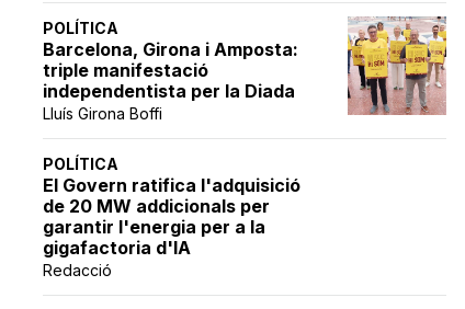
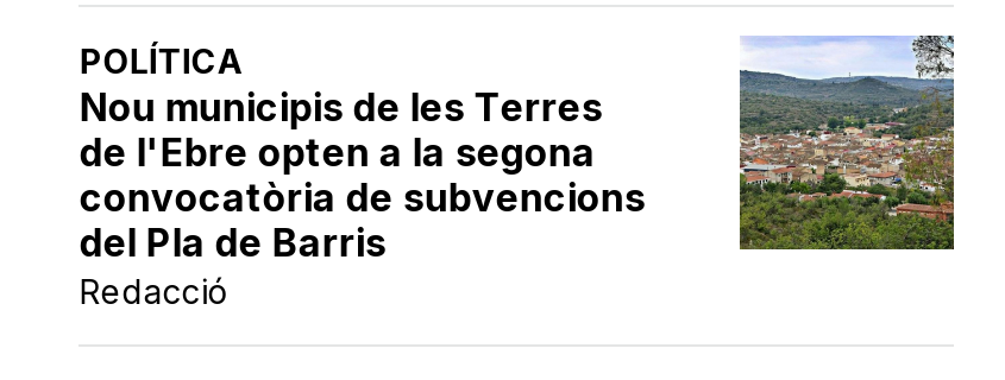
[347,15,447,116] [image] -> [737,36,956,252] [image]
[43,38,301,258] Barcelona, Girona i Amposta: | triple manifestació | independentista per la Diada | Lluís Girona Boffi | POLÍTICA | El Govern ratifica l'adquisició | de 20 MW addicionals per | garantir l'energia per a la | gigafactoria d'IA -> [79,83,645,266] Nou municipis de les Terres | de l'Ebre opten a la segona | convocatòria de subvencions | del Pla de Barris

